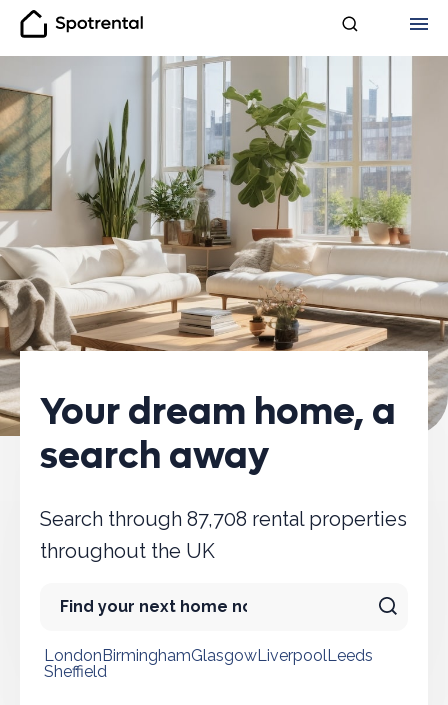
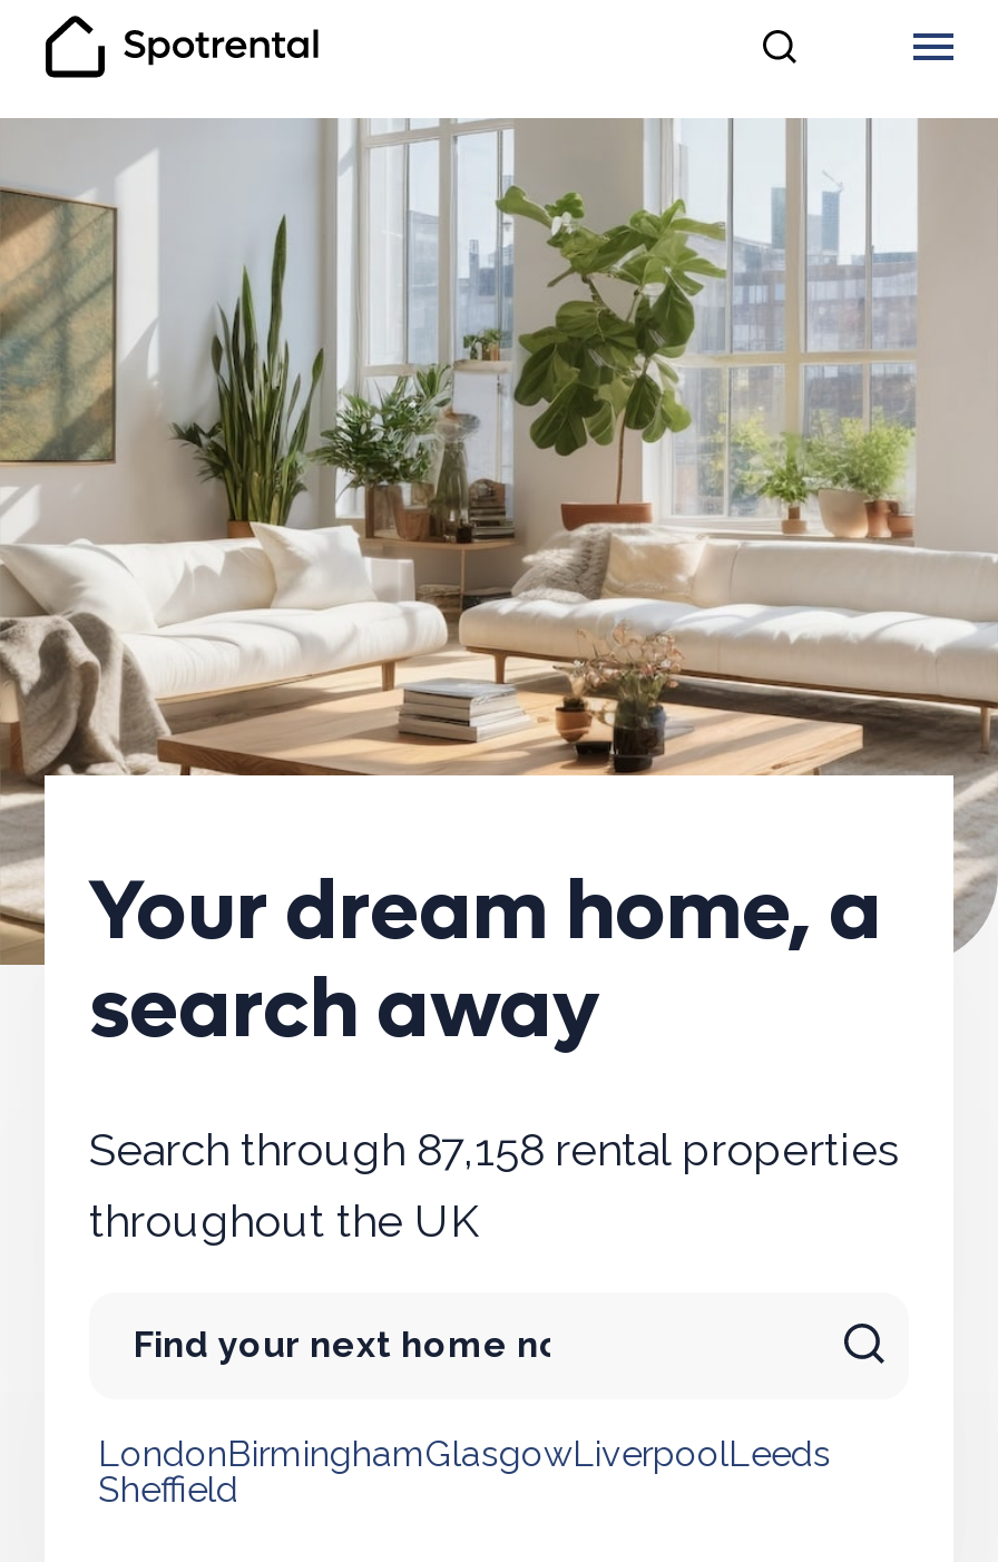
[40,507,407,531] Search through 87,708 rental properties -> [89,1123,900,1177] Search through 87,158 rental properties

